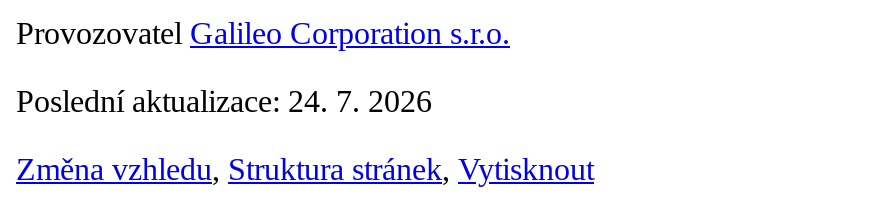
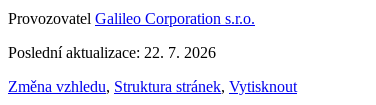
[16,84,432,118] Poslední aktualizace: 24. 7. 2026 -> [8,44,216,61] Poslední aktualizace: 22. 7. 2026

